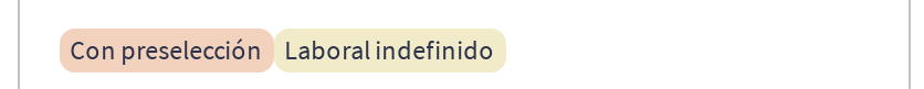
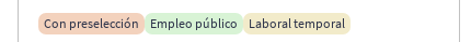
[284,32,494,65] Laboral indefinido -> [150,16,345,32] Empleo público | Laboral temporal

